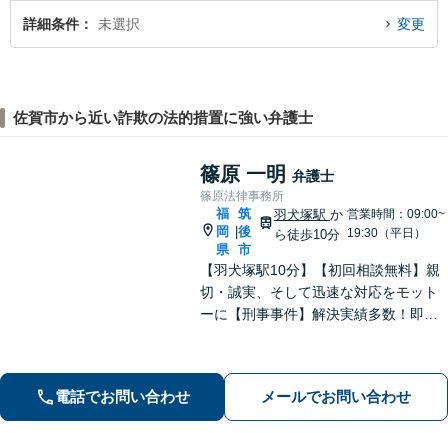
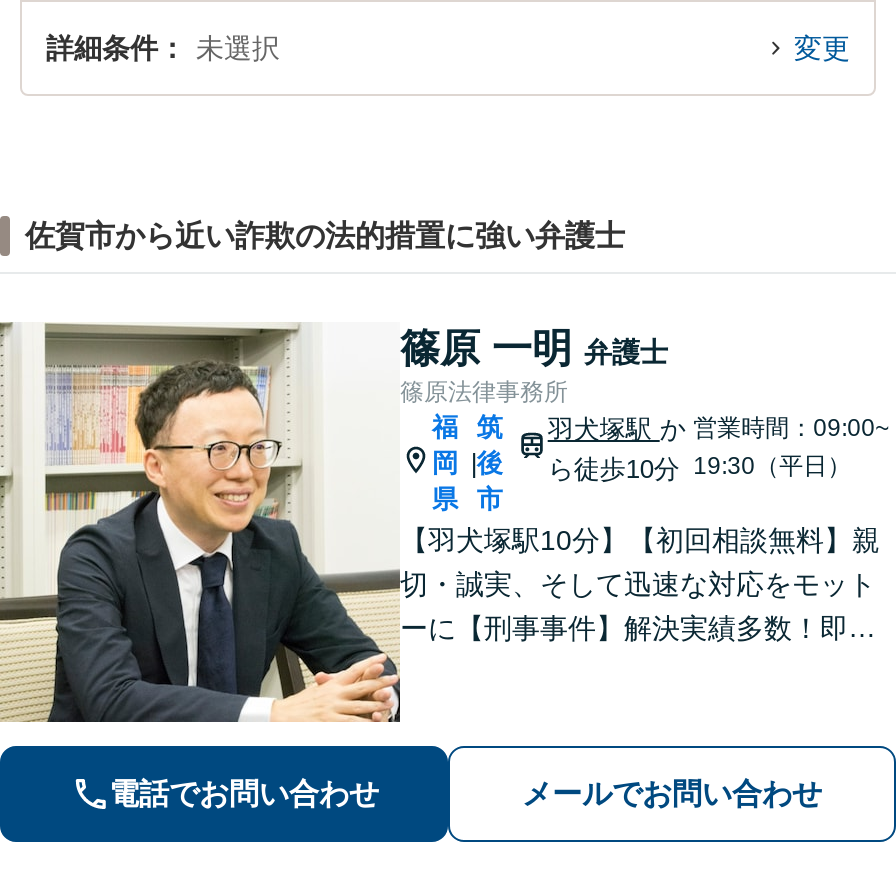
none -> [6,320,402,724] [image]

